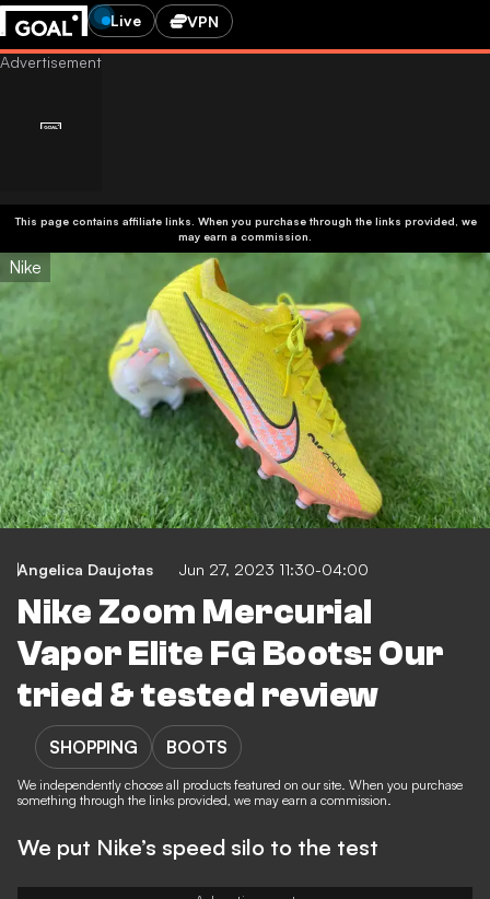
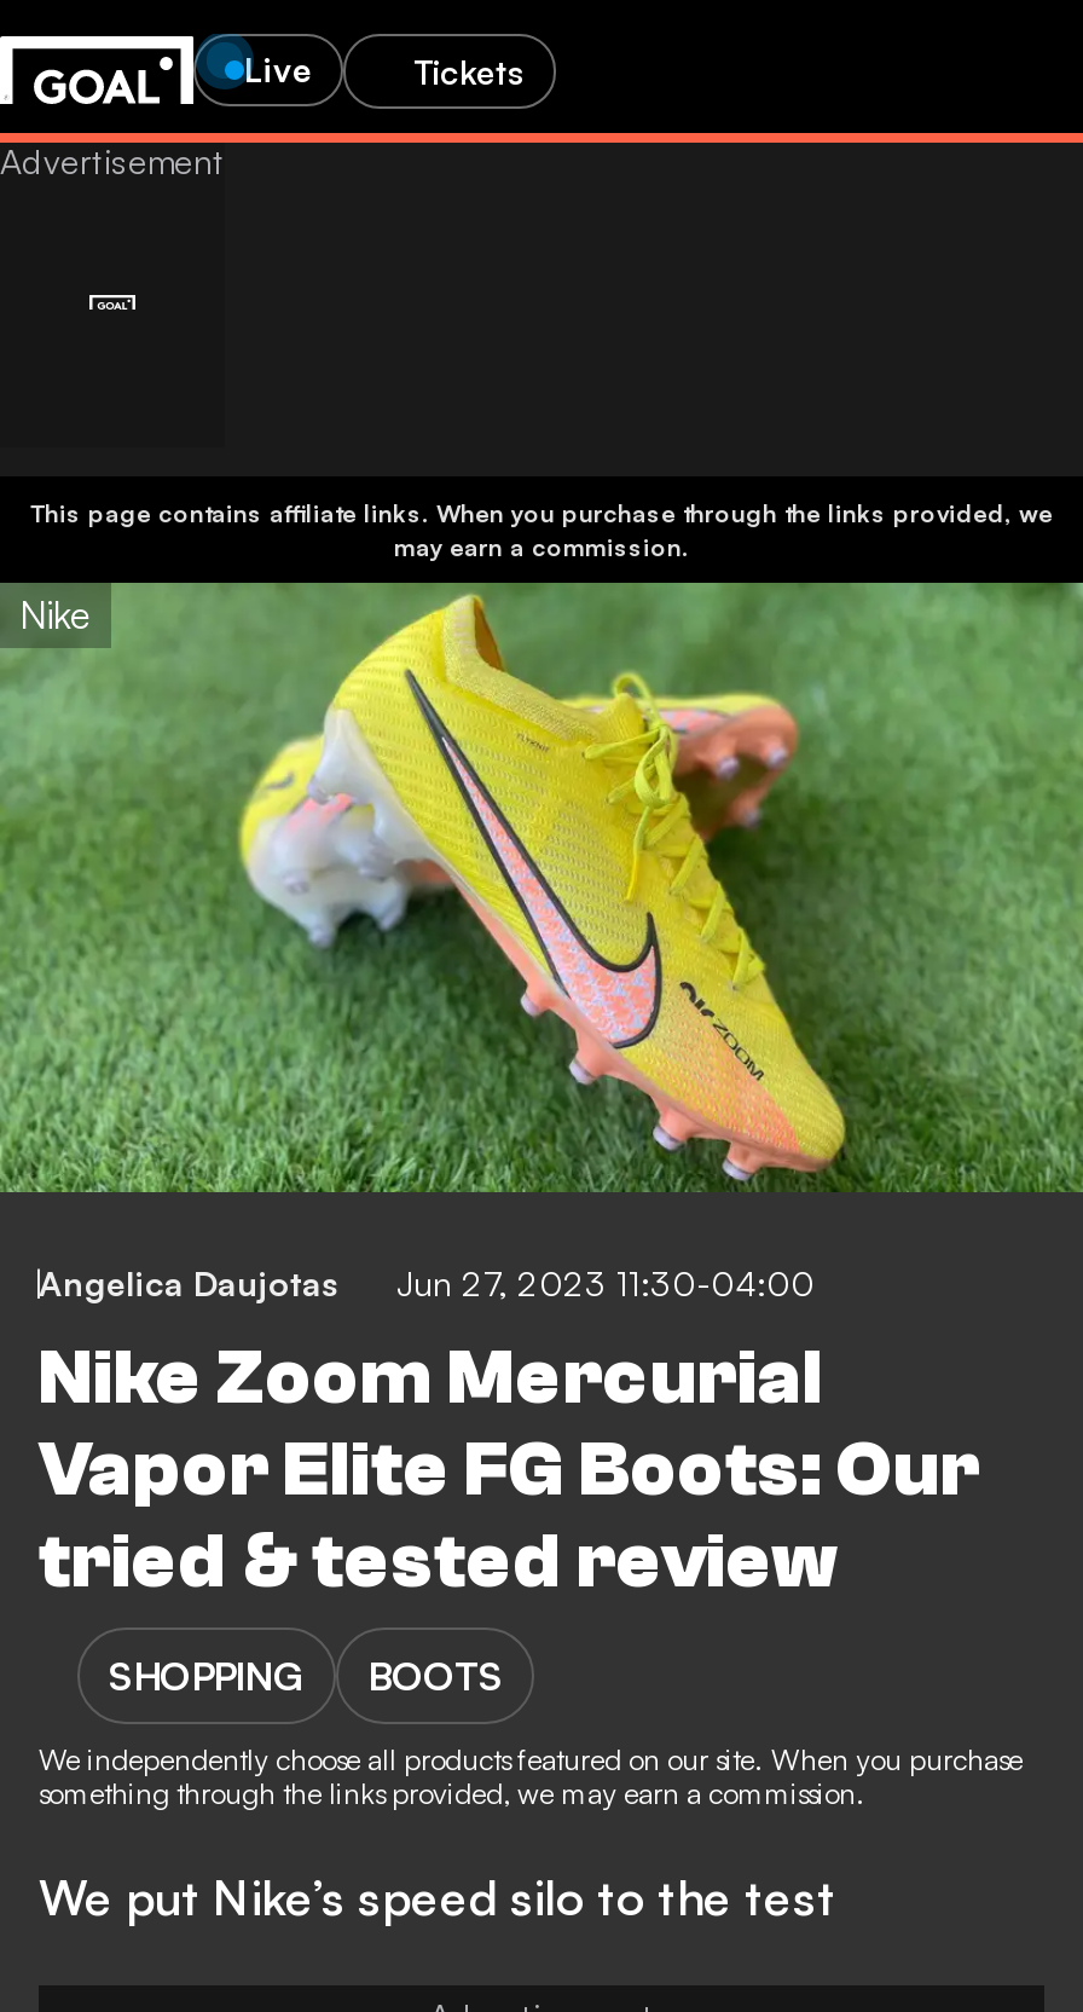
[187,11,219,30] VPN -> [413,50,525,91] Tickets

